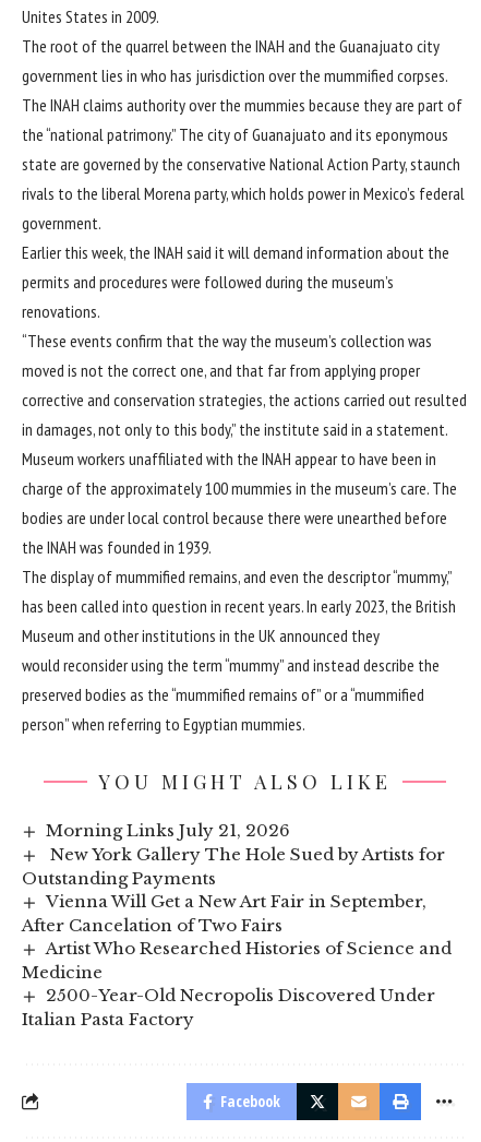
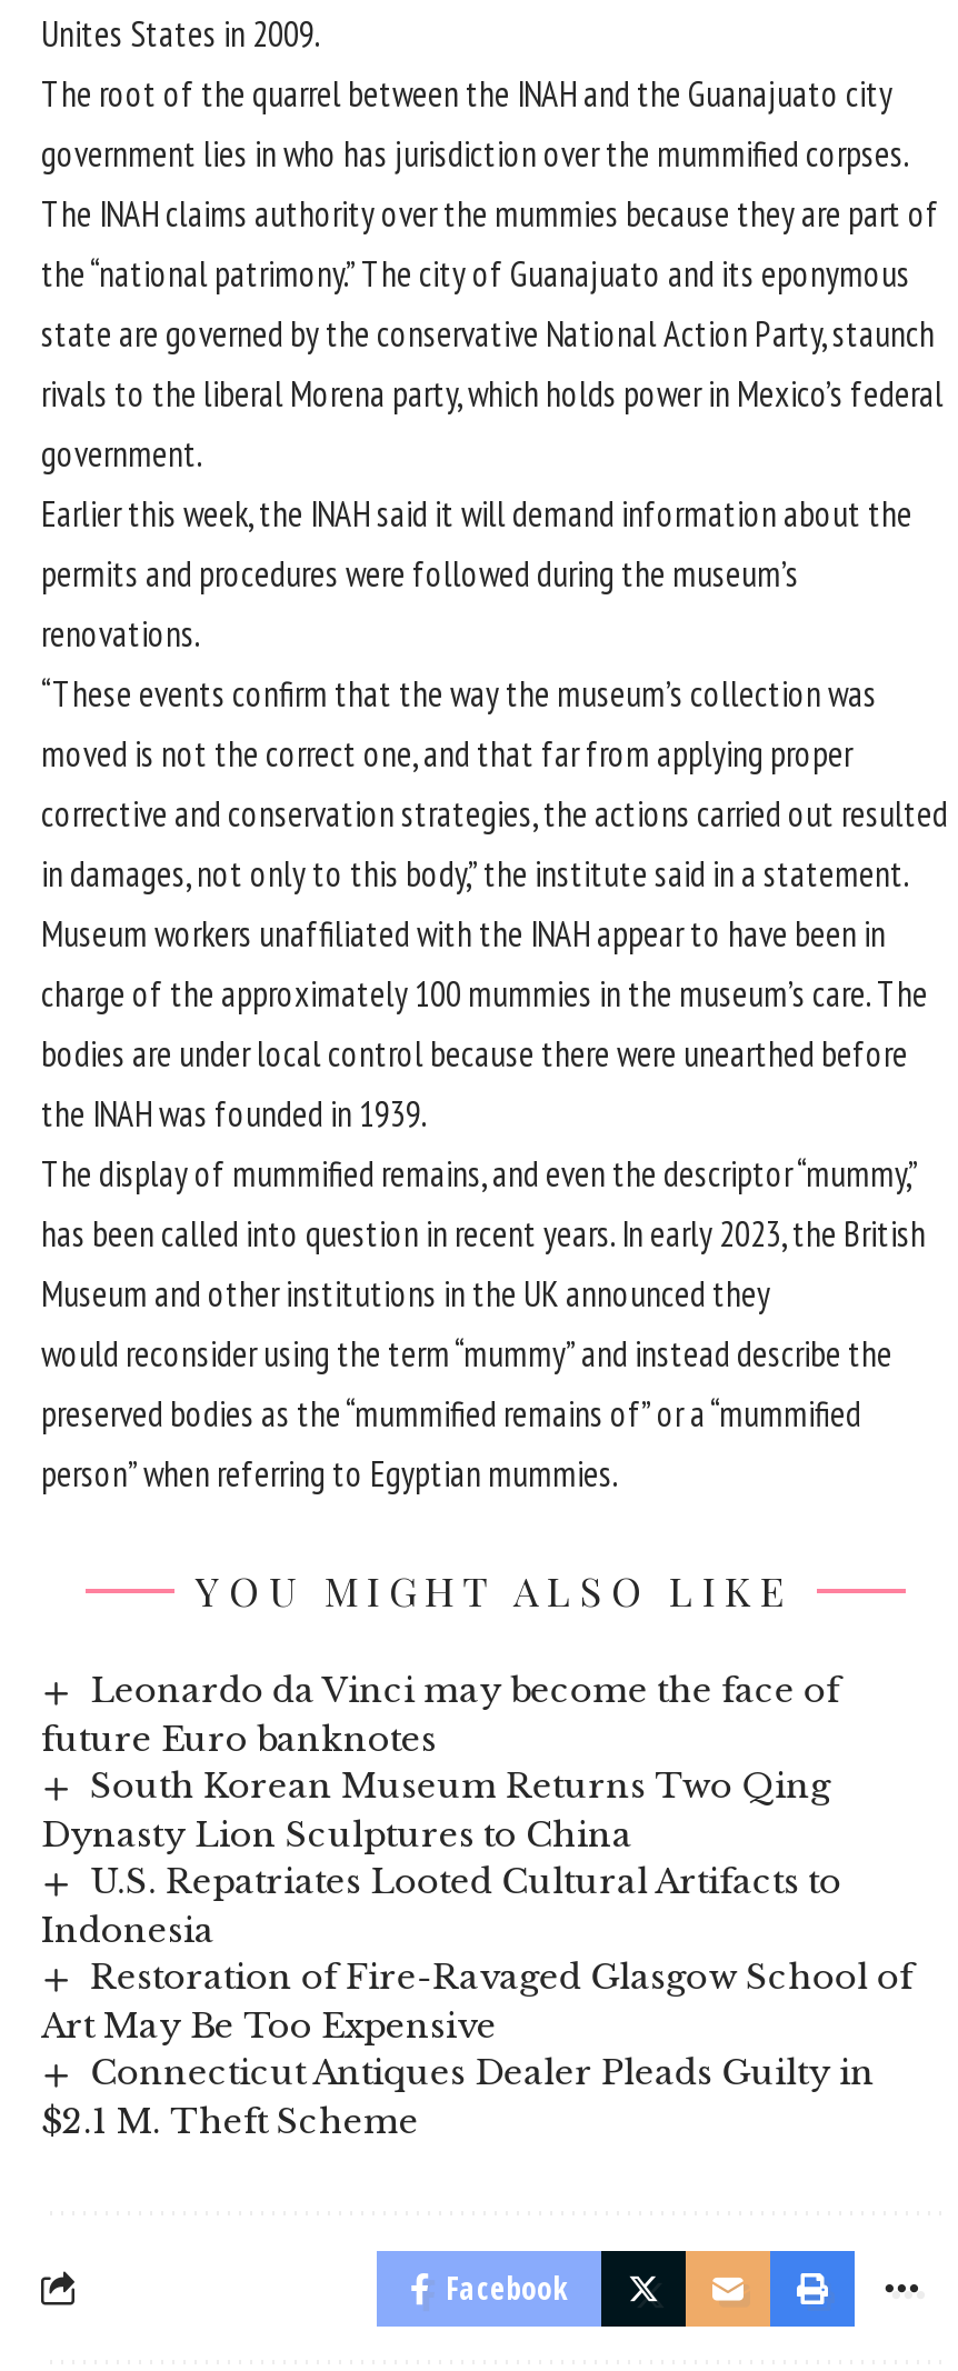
[22,820,452,1029] Morning Links July 21, 2026 | New York Gallery The Hole Sued by Artists for | Outstanding Payments | Vienna Will Get a New Art Fair in September, | After Cancelation of Two Fairs | Artist Who Researched Histories of Science and | Medicine | 2500-Year-Old Necropolis Discovered Under | Italian Pasta Factory -> [41,1668,913,2142] Leonardo da Vinci may become the face of | future Euro banknotes | South Korean Museum Returns Two Qing | Dynasty Lion Sculptures to China | U.S. Repatriates Looted Cultural Artifacts to | Indonesia | Restoration of Fire-Ravaged Glasgow School of | Art May Be Too Expensive | Connecticut Antiques Dealer Pleads Guilty in | $2.1 M. Theft Scheme

